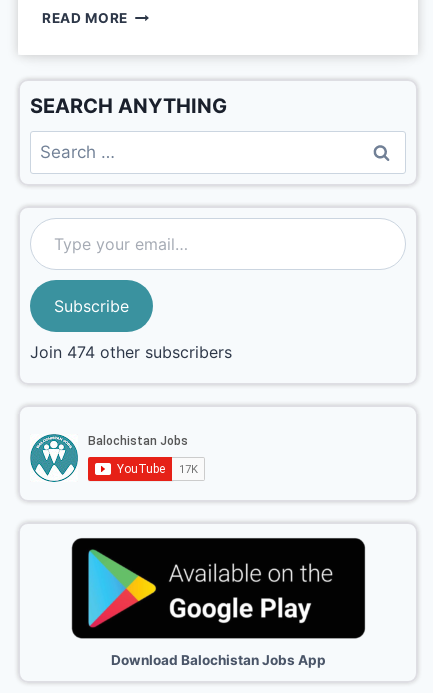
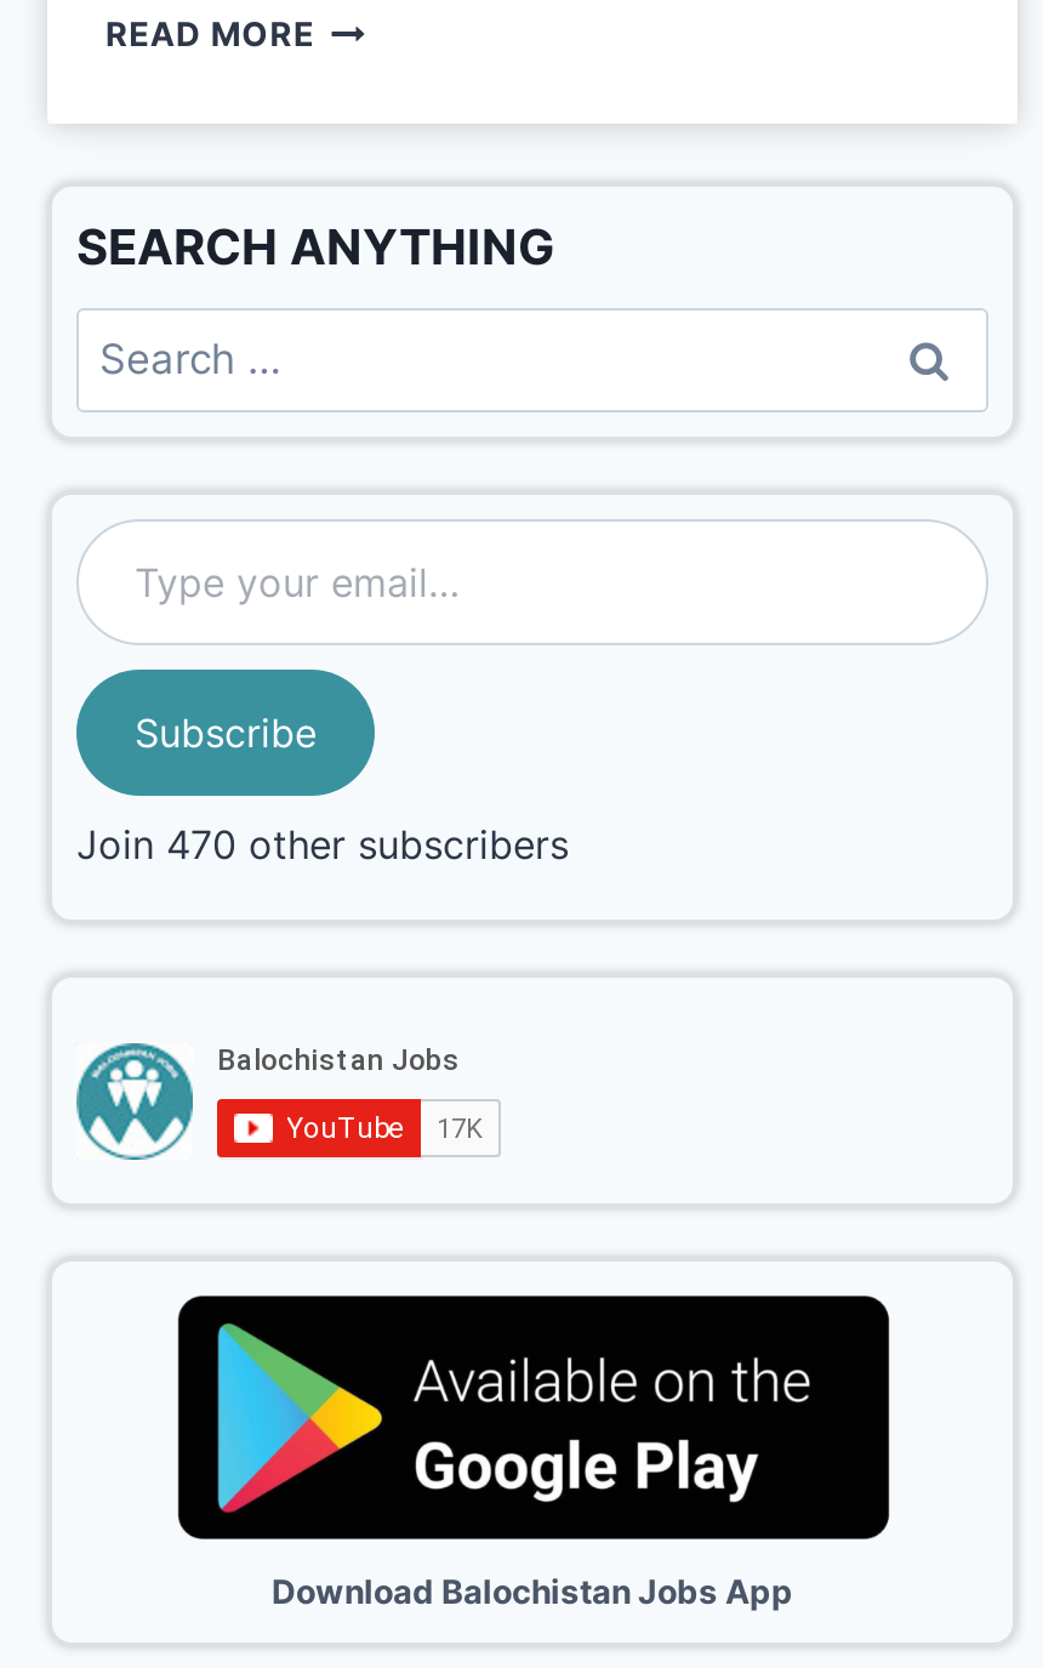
[30,342,232,362] Join 474 other subscribers -> [76,820,569,868] Join 470 other subscribers

